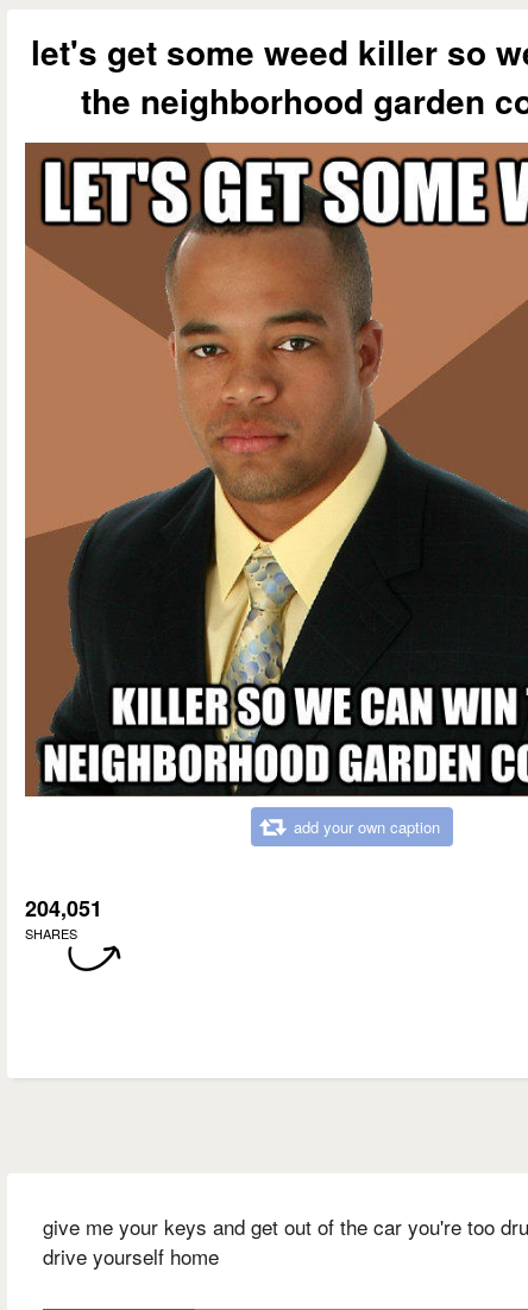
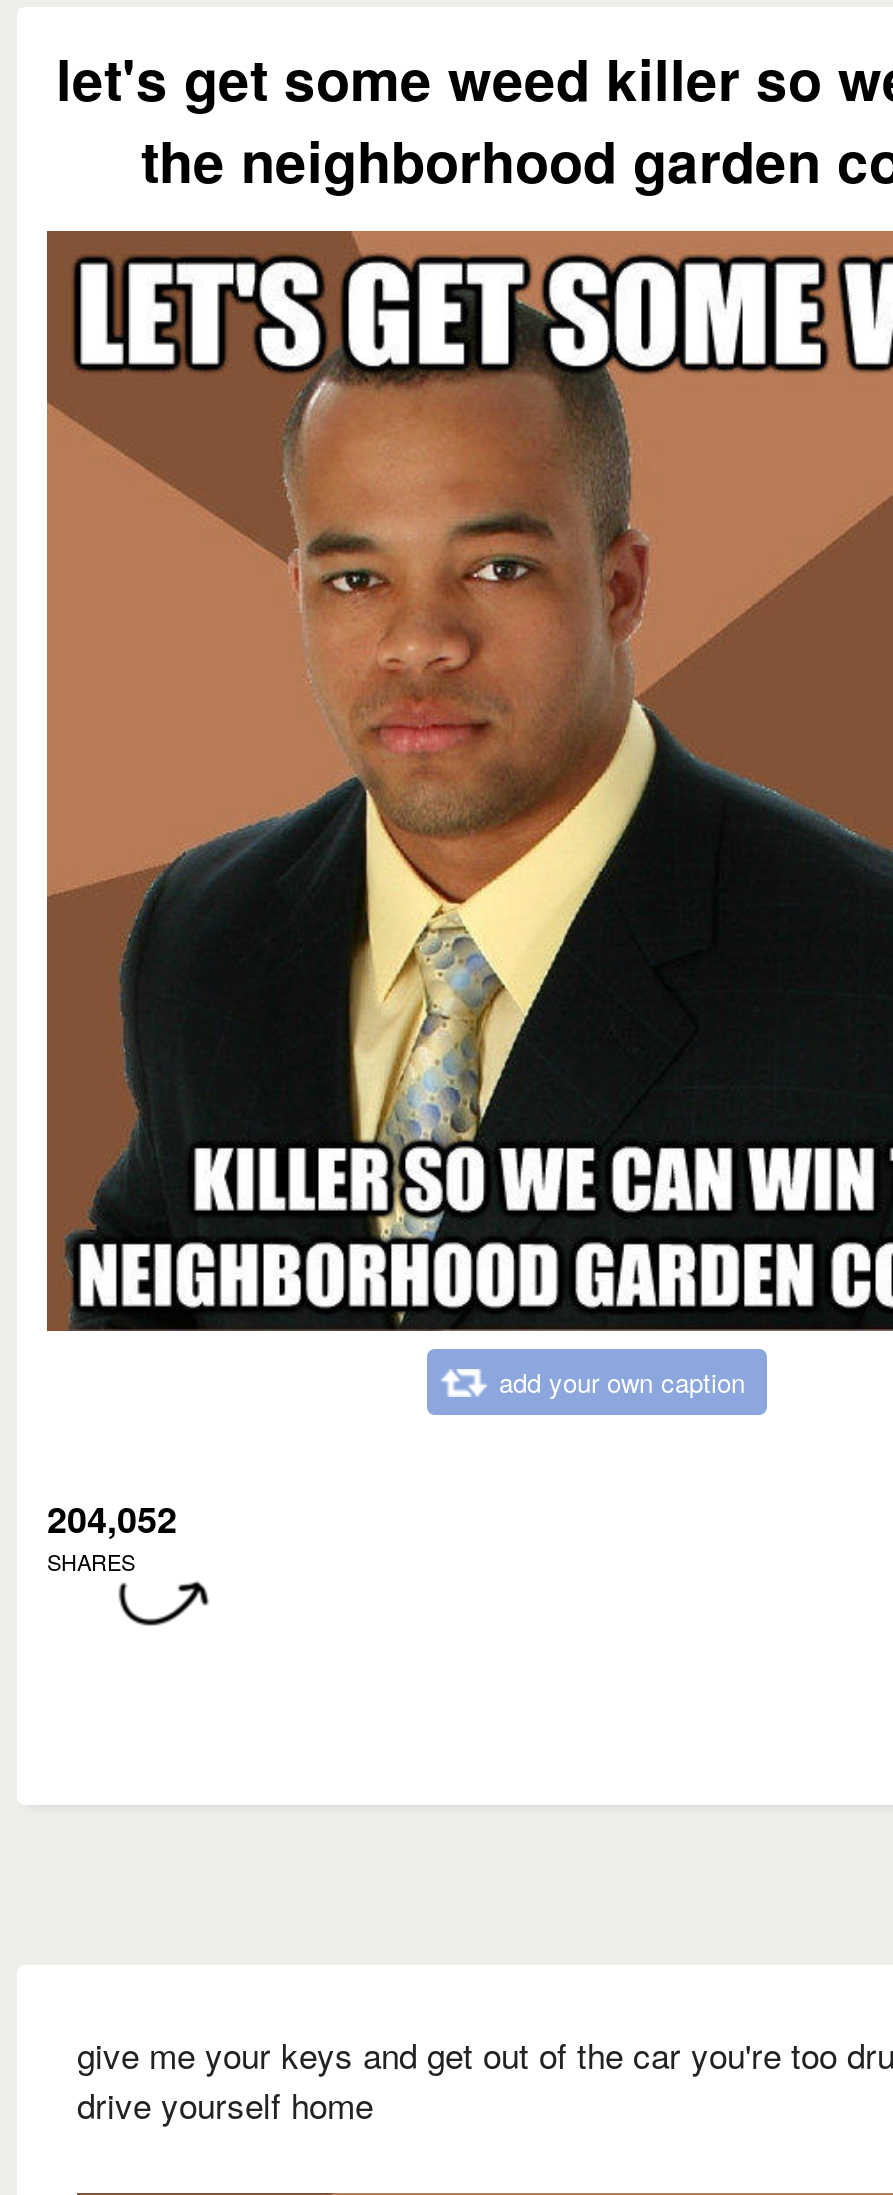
[25,893,102,924] 204,051 -> [47,1493,177,1545] 204,052

